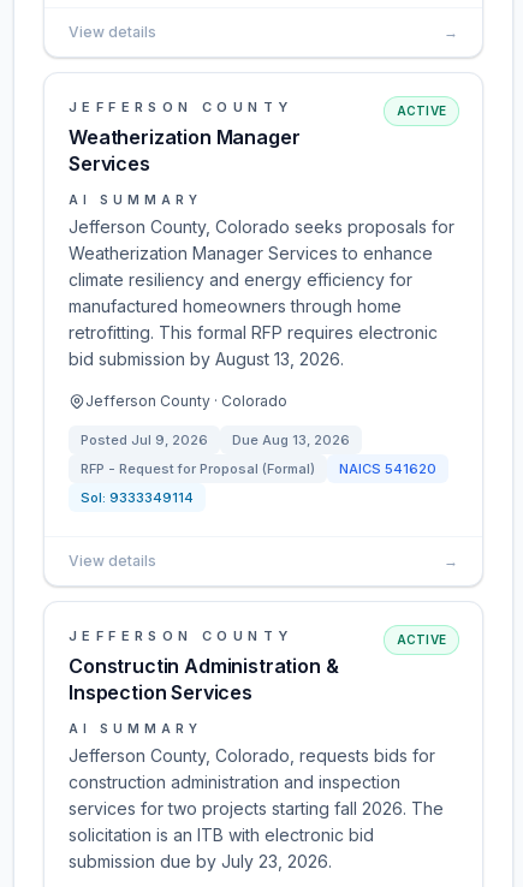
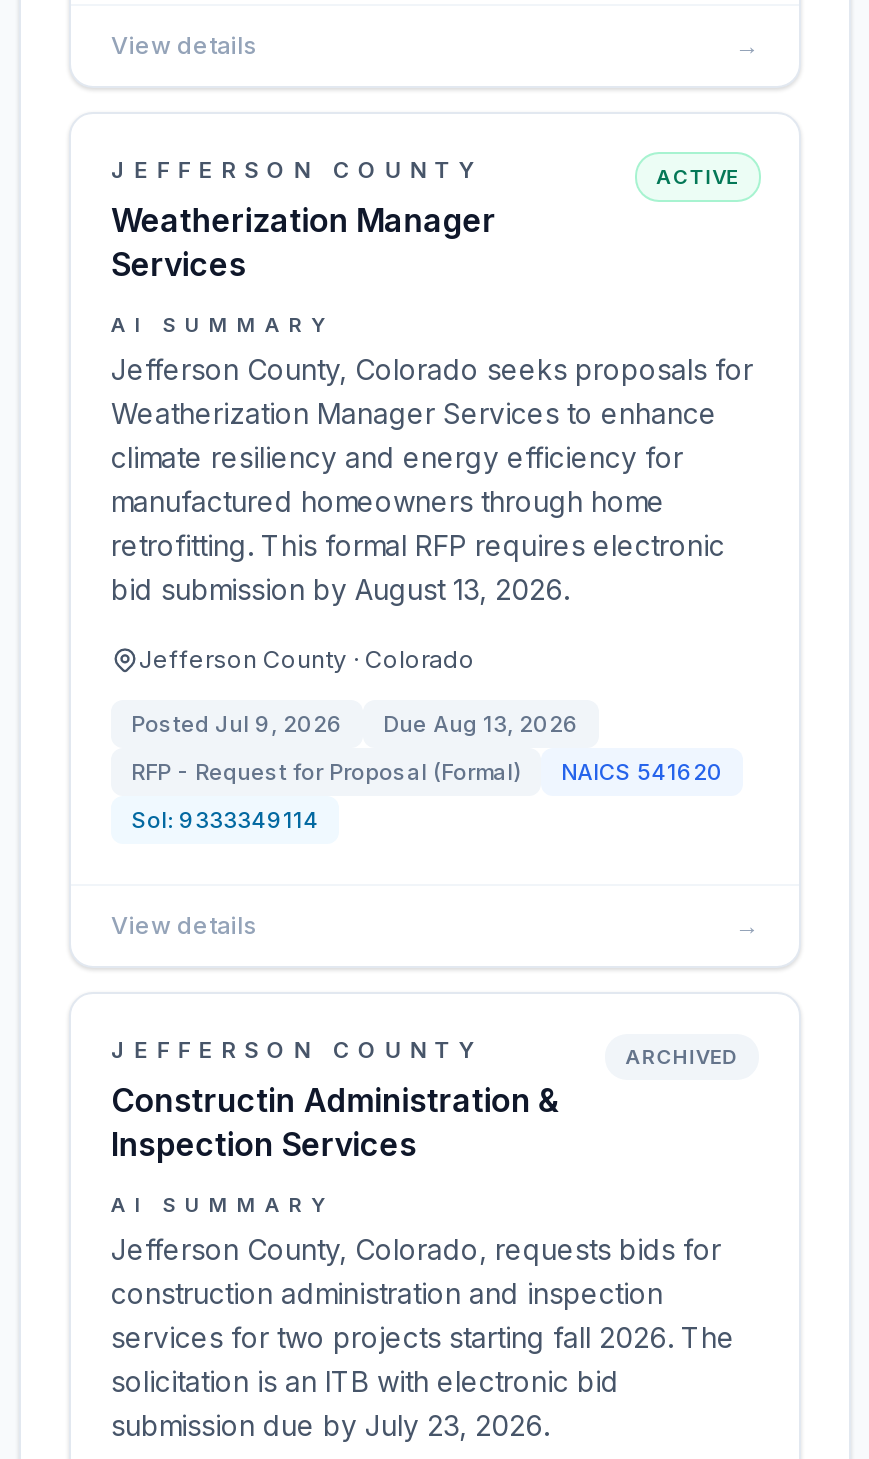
[397,632,446,647] ACTIVE -> [626,1044,739,1068] ARCHIVED

